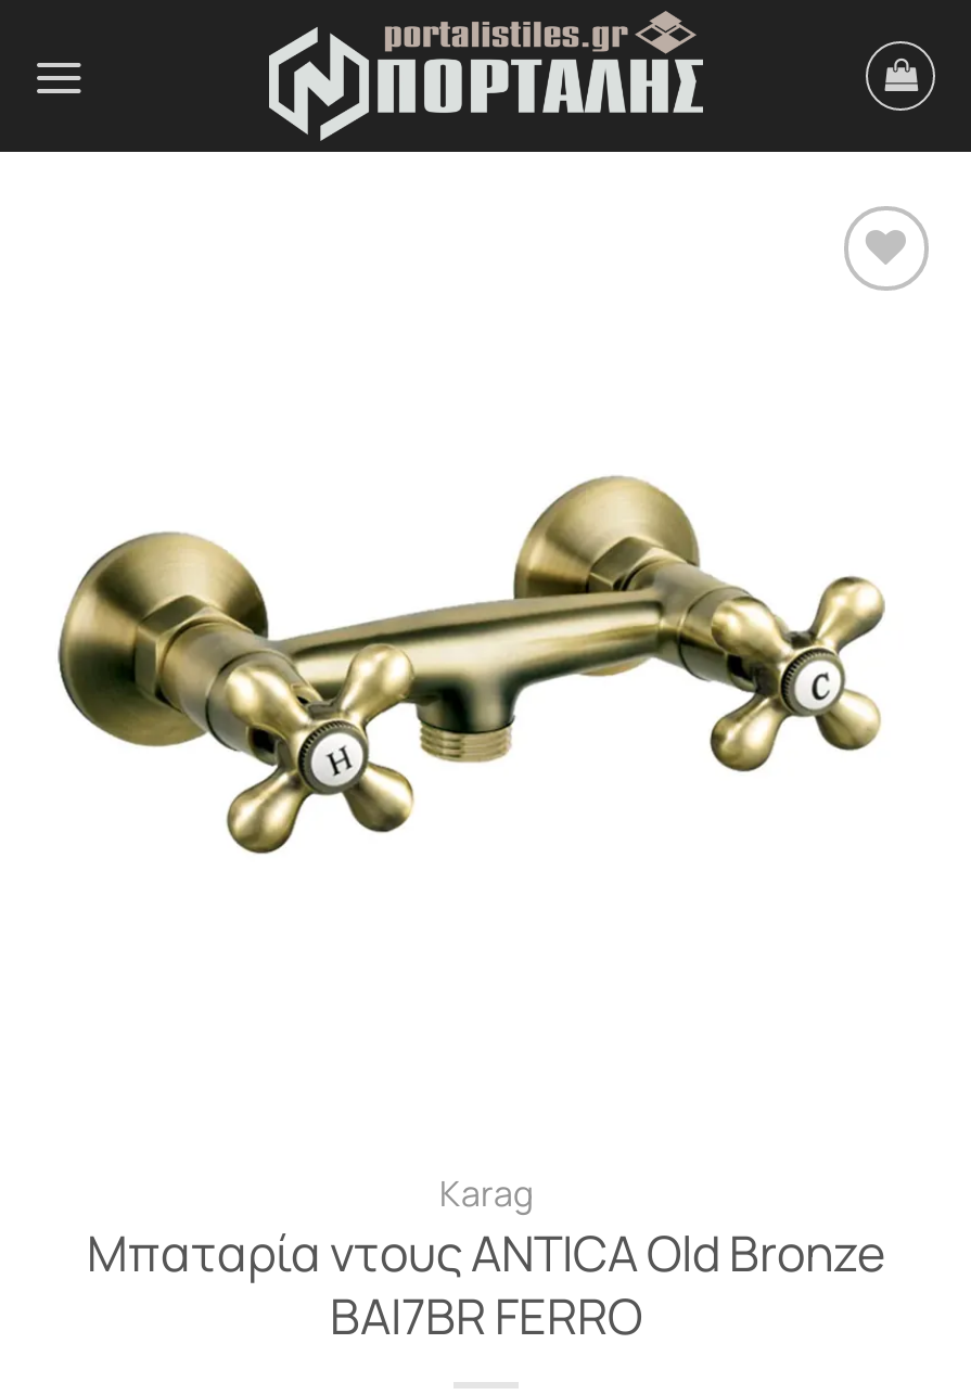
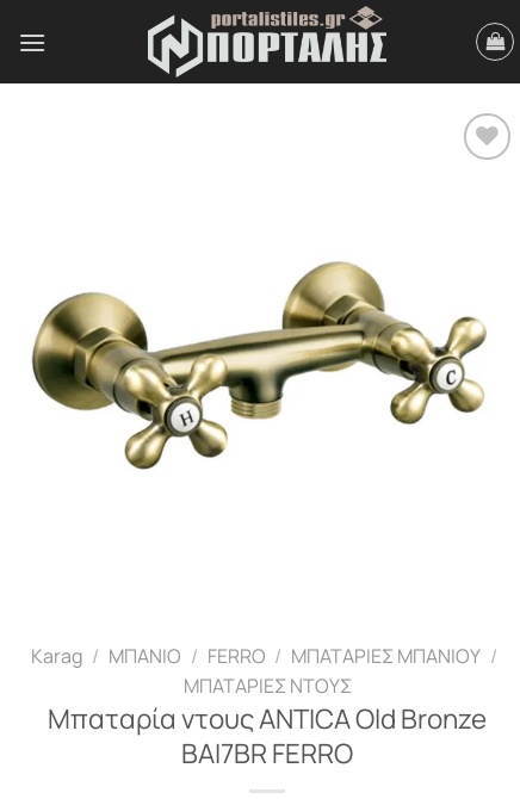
[439,1169,533,1217] Karag -> [31,643,497,699] Karag / ΜΠΑΝΙΟ / FERRO / ΜΠΑΤΑΡΙΕΣ ΜΠΑΝΙΟΥ / | ΜΠΑΤΑΡΙΕΣ ΝΤΟΥΣ

